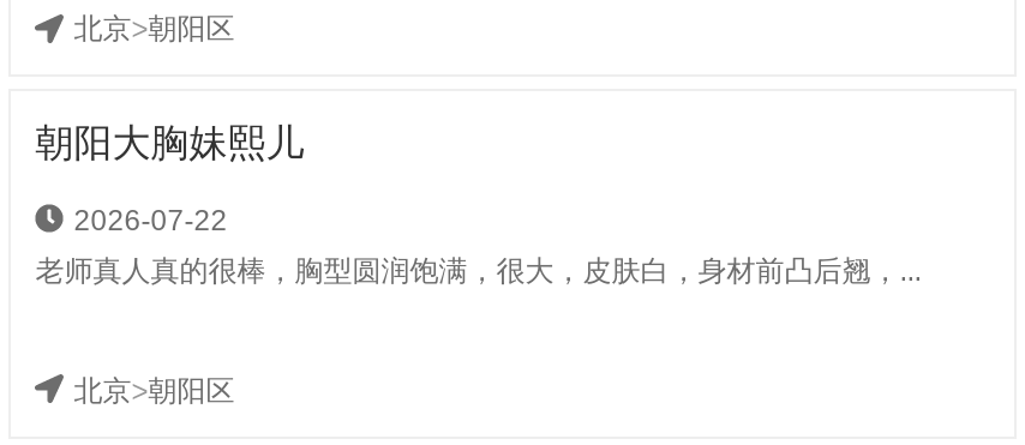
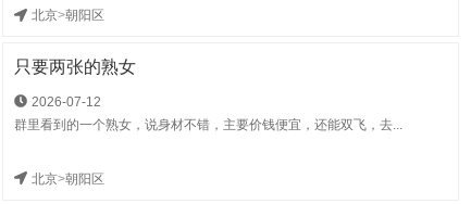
[35,121,304,162] 朝阳大胸妹熙儿 -> [14,57,136,76] 只要两张的熟女
[74,203,227,237] 2026-07-22 -> [32,94,101,109] 2026-07-12
[35,253,921,287] 老师真人真的很棒，胸型圆润饱满，很大，皮肤白，身材前凸后翘，... -> [14,117,403,132] 群里看到的一个熟女，说身材不错，主要价钱便宜，还能双飞，去...

